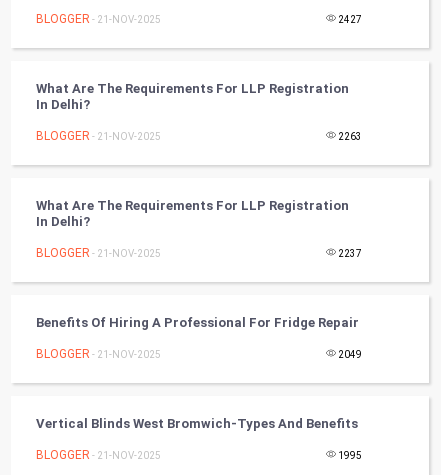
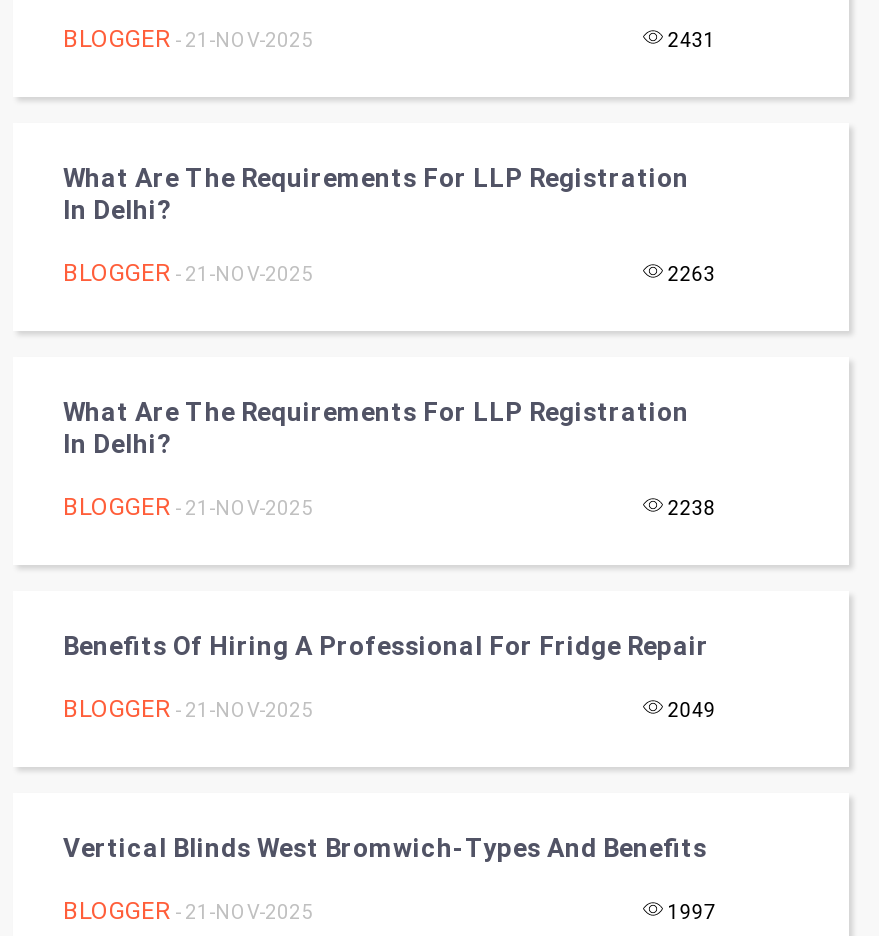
[336,14,362,25] 2427 -> [663,29,715,51] 2431
[336,248,362,259] 2237 -> [663,497,715,519] 2238
[336,450,362,461] 1995 -> [663,901,715,923] 1997

